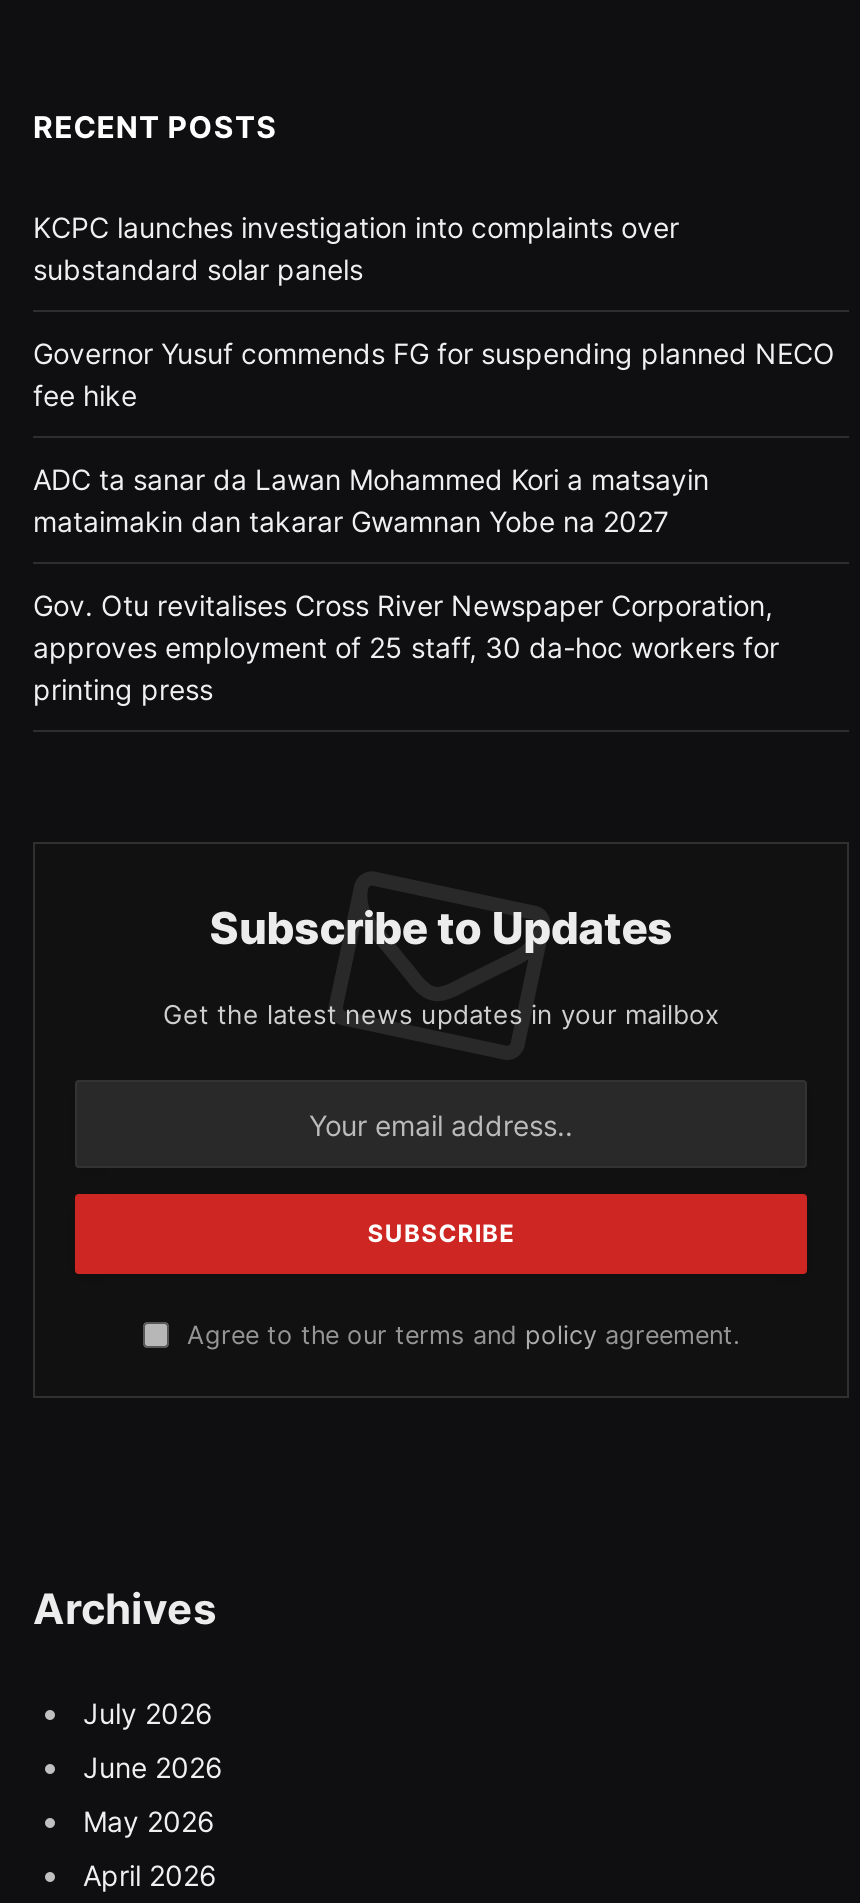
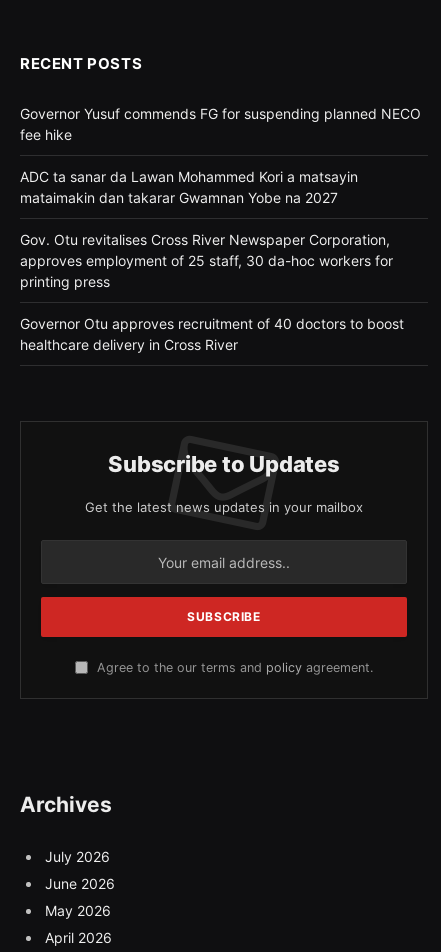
[33,211,679,287] KCPC launches investigation into complaints over | substandard solar panels -> none
moved [33,337,835,707] -> [20,105,421,290]: Governor Yusuf commends FG for suspending planned NECO | fee hike | ADC ta sanar da Lawan Mohammed Kori a matsayin | mataimakin dan takarar Gwamnan Yobe na 2027 | Gov. Otu revitalises Cross River Newspaper Corporation, | approves employment of 25 staff, 30 da-hoc workers for | printing press
none -> [20,315,404,353] Governor Otu approves recruitment of 40 doctors to boost | healthcare delivery in Cross River

